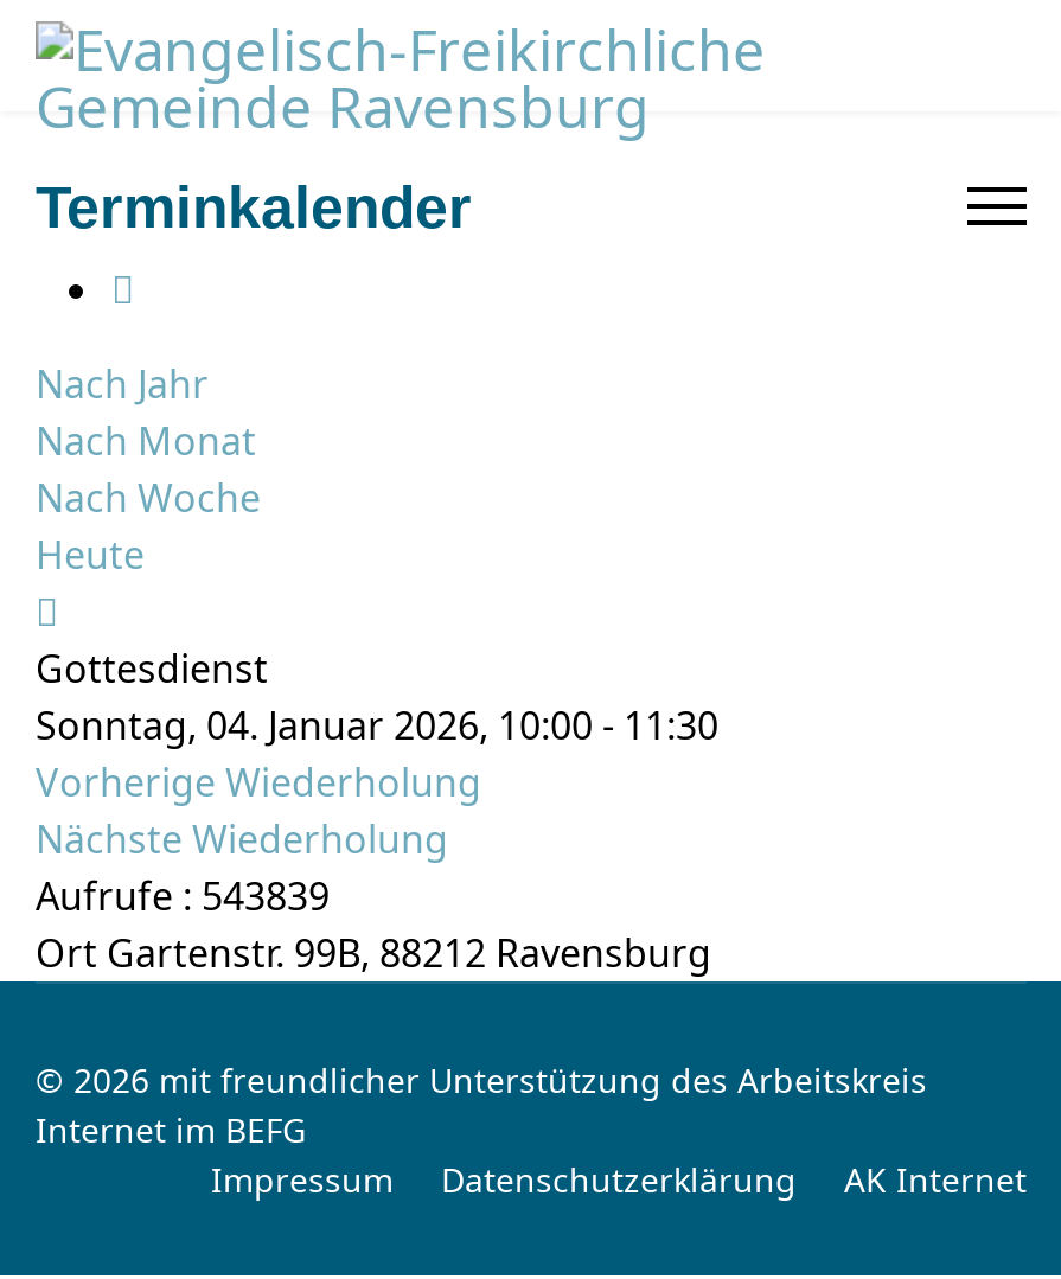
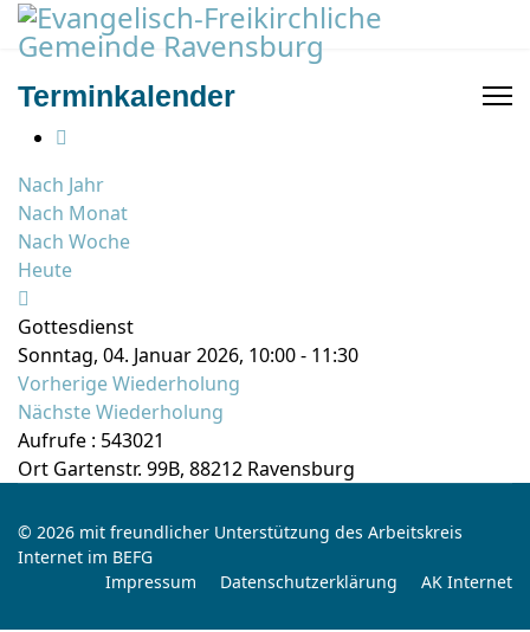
[36,870,330,922] Aufrufe: 543839 -> [18,427,164,453] Aufrufe: 543021

